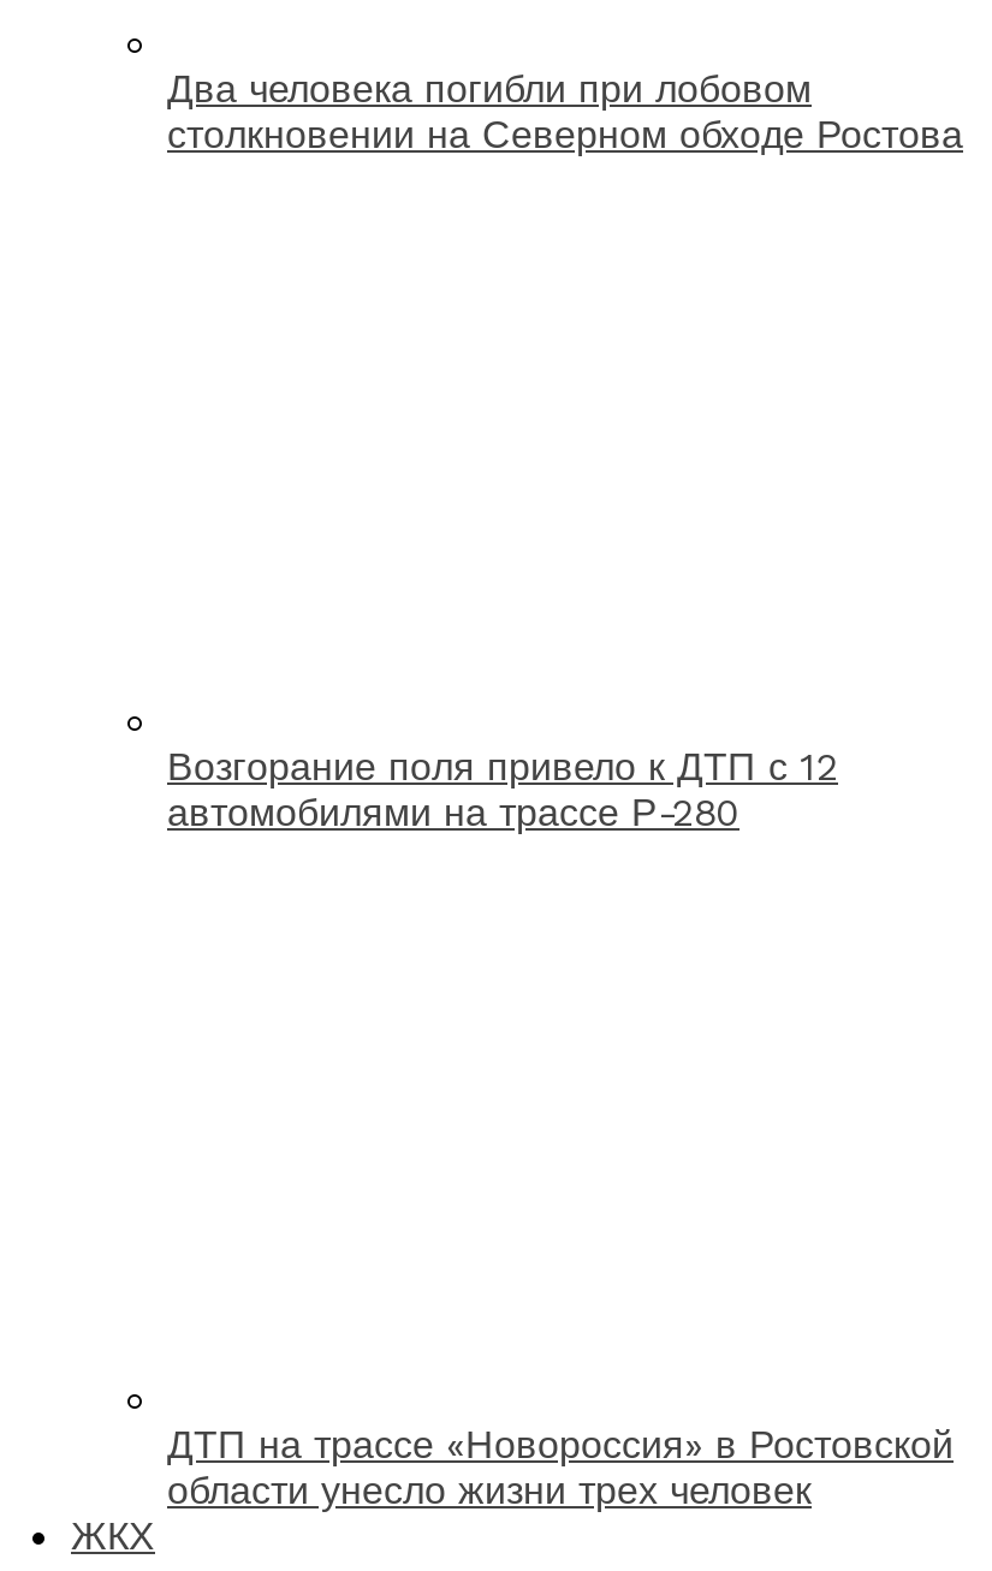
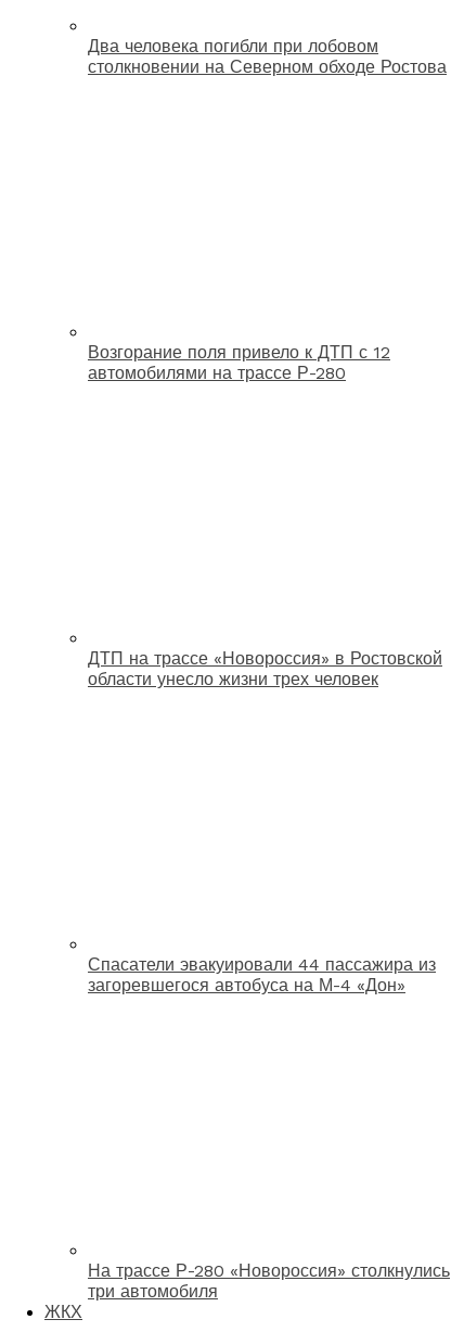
none -> [88,954,436,995] Спасатели эвакуировали 44 пассажира из | загоревшегося автобуса на М-4 «Дон»
none -> [88,1260,450,1301] На трассе Р-280 «Новороссия» столкнулись | три автомобиля

